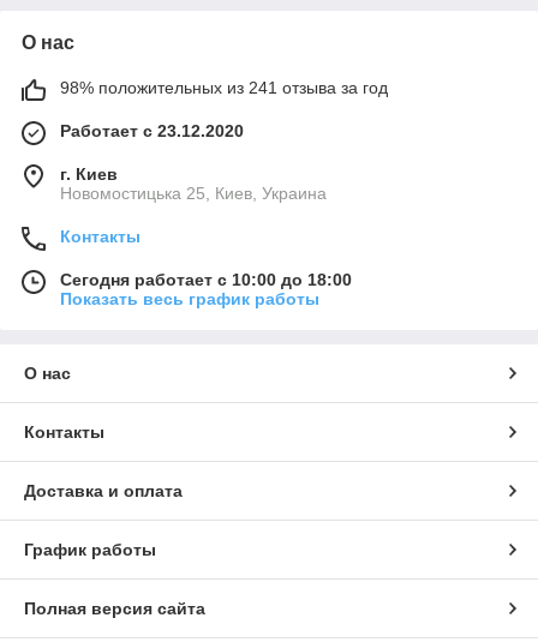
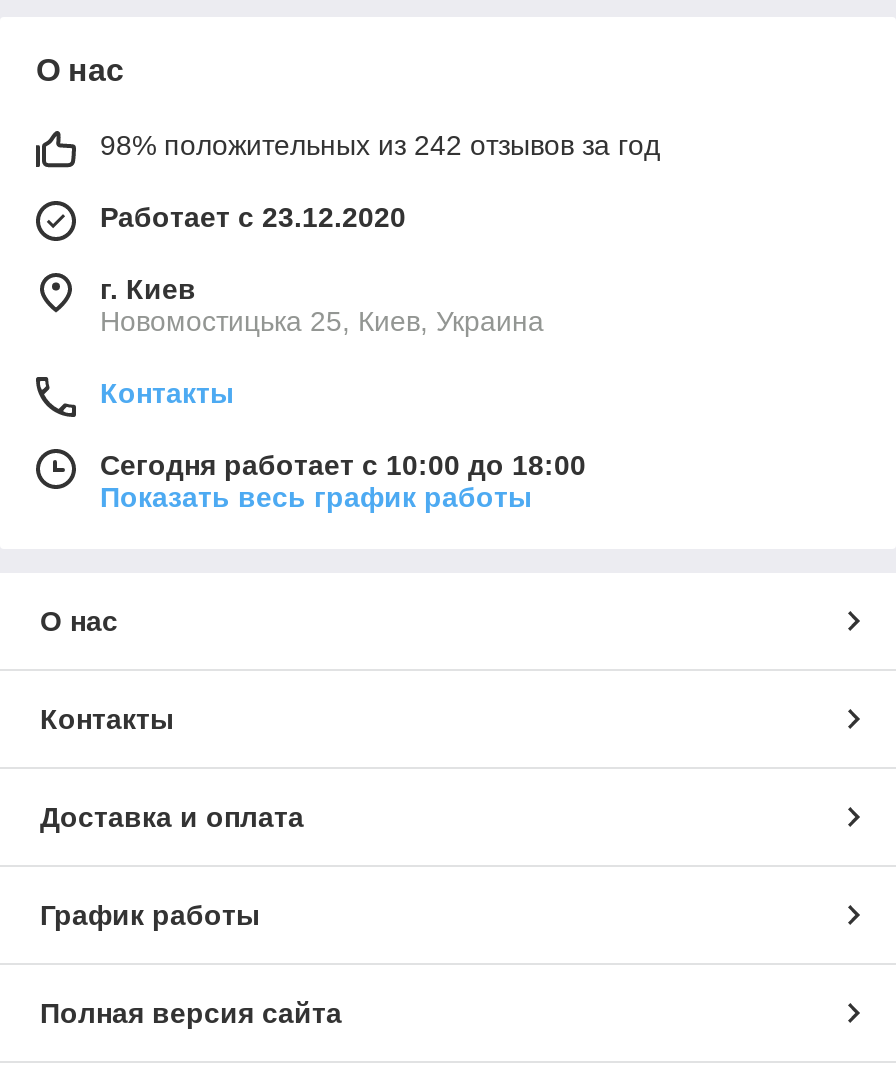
[60,78,388,97] 98% положительных из 241 отзыва за год -> [100,129,660,161] 98% положительных из 242 отзывов за год

